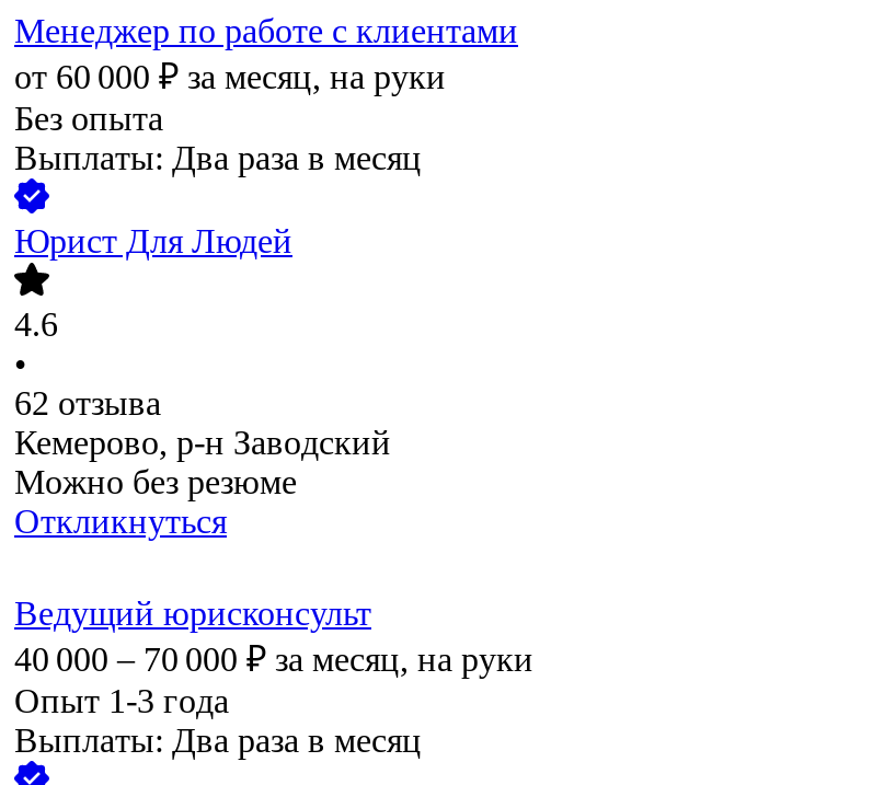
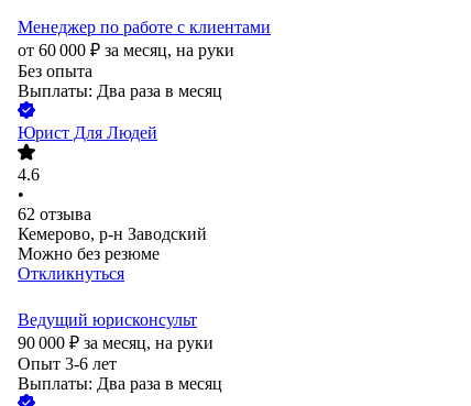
[14,641,533,720] 40 000 – 70 000 ₽ за месяц, на руки | Опыт 1-3 года -> [18,334,213,373] 90 000 ₽ за месяц, на руки | Опыт 3-6 лет

